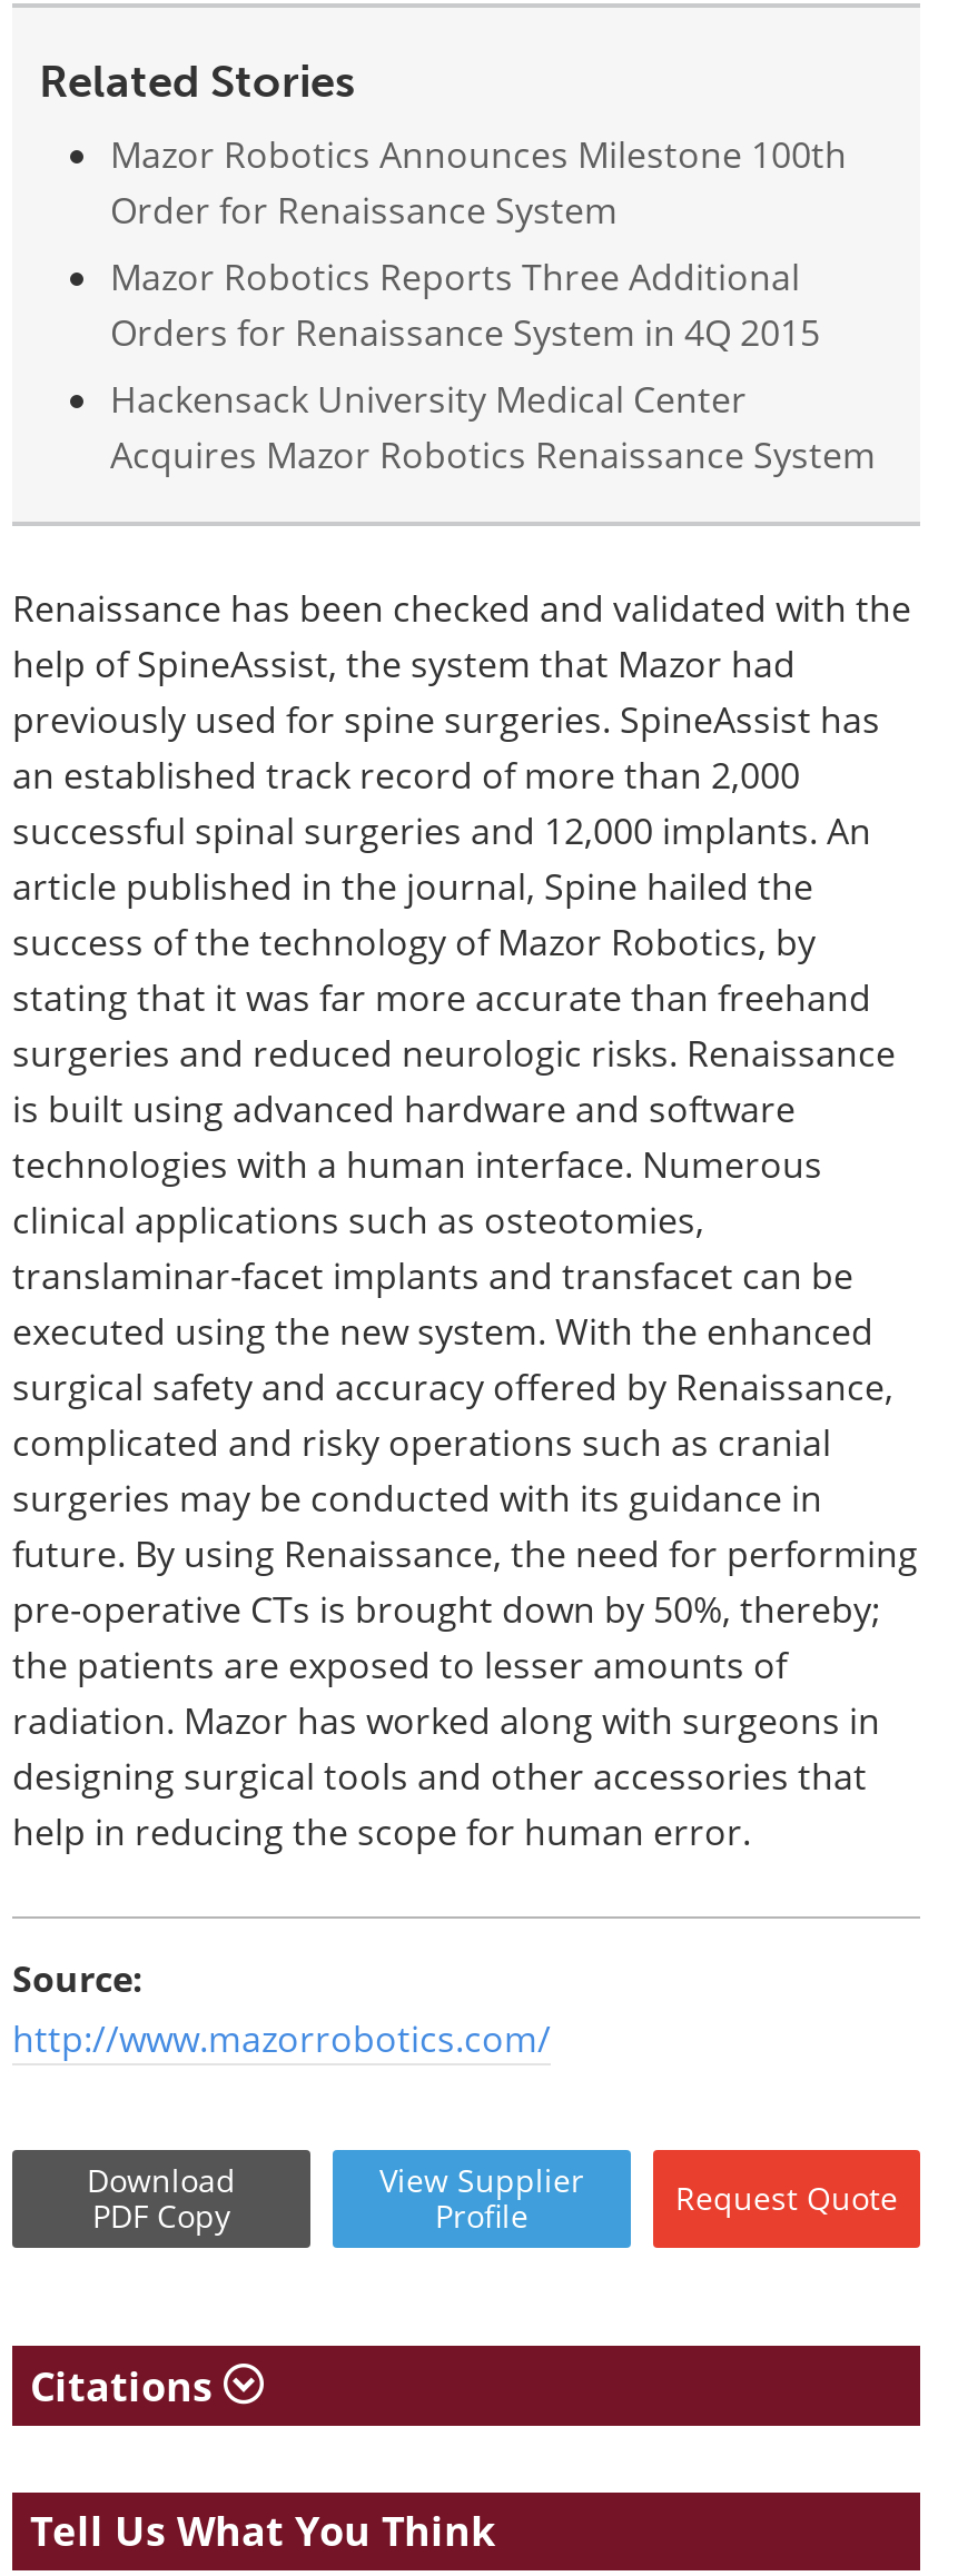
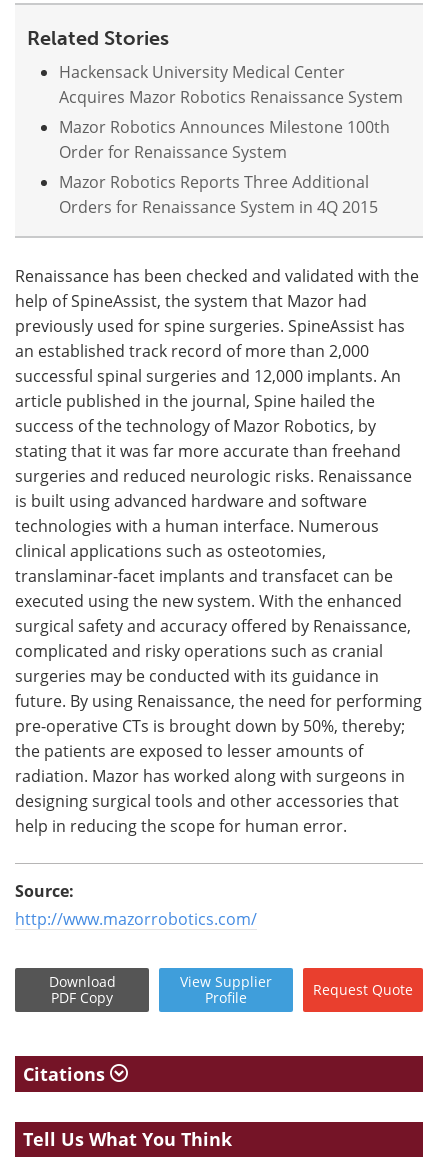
moved [110,130,847,357] -> [59,116,390,217]: Mazor Robotics Announces Milestone 100th | Order for Renaissance System | Mazor Robotics Reports Three Additional | Orders for Renaissance System in 4Q 2015
moved [110,375,876,479] -> [59,61,403,107]: Hackensack University Medical Center | Acquires Mazor Robotics Renaissance System

